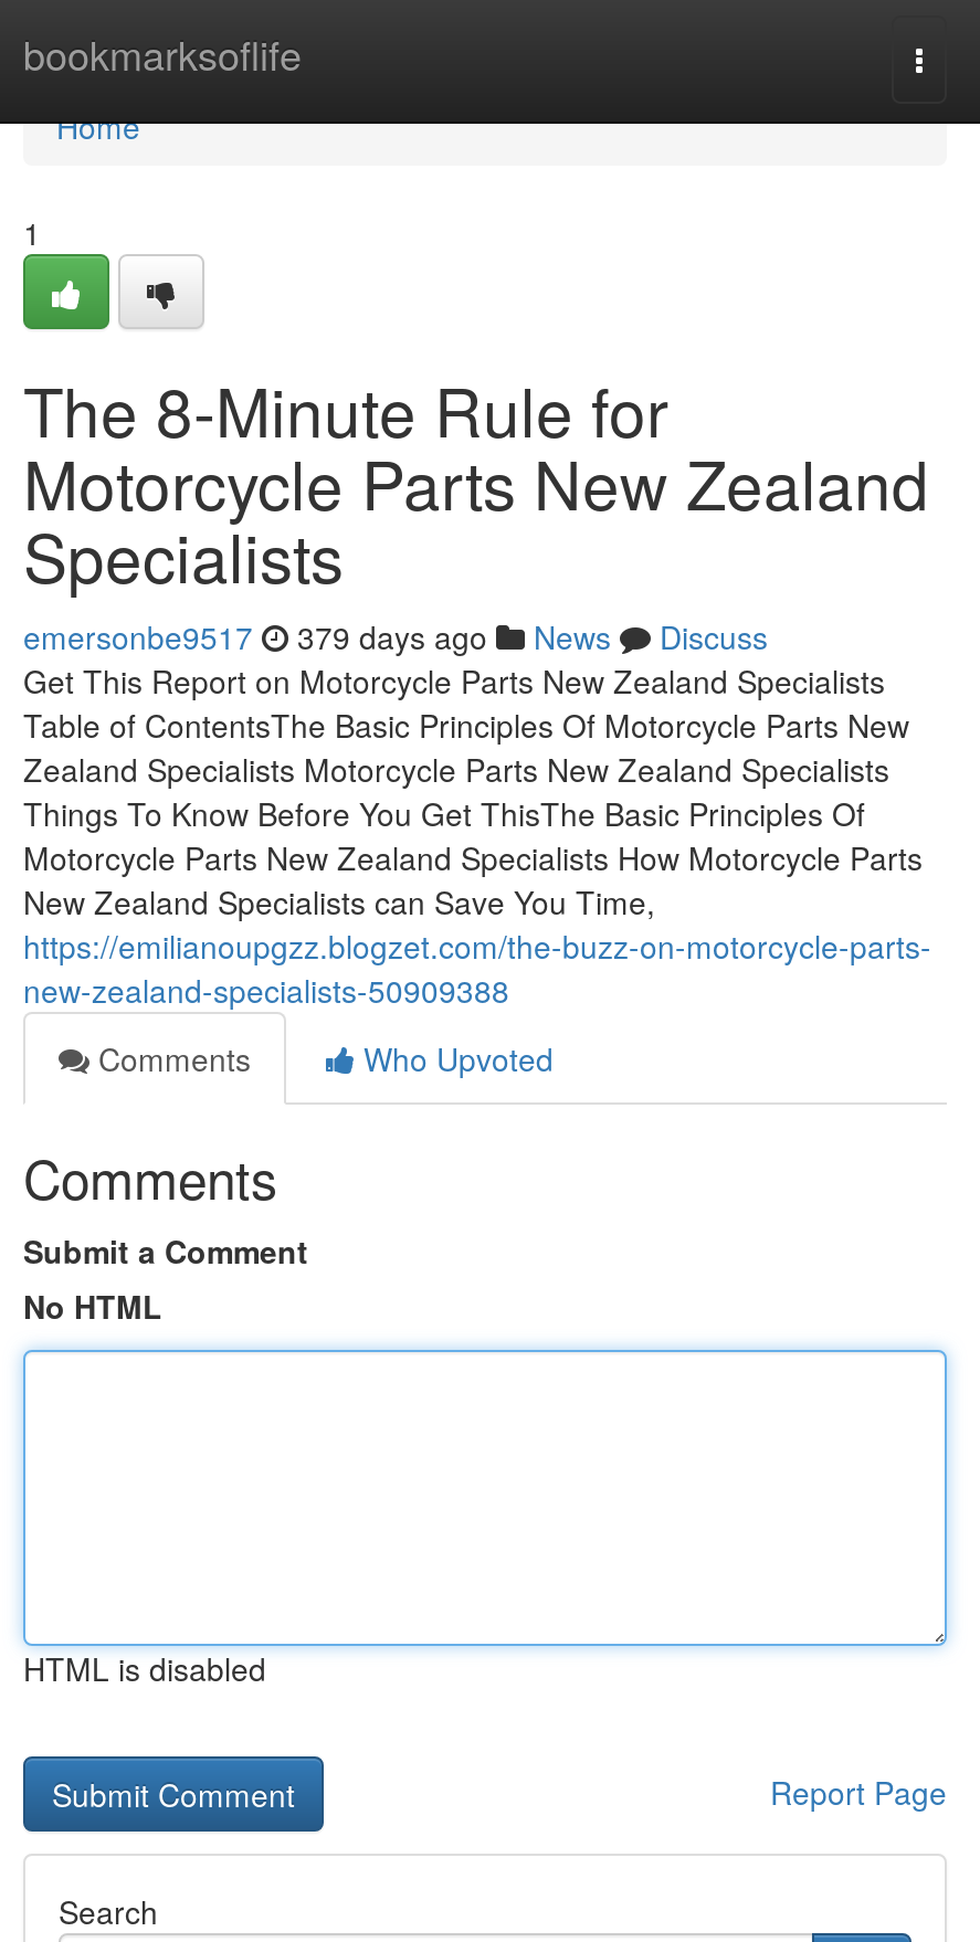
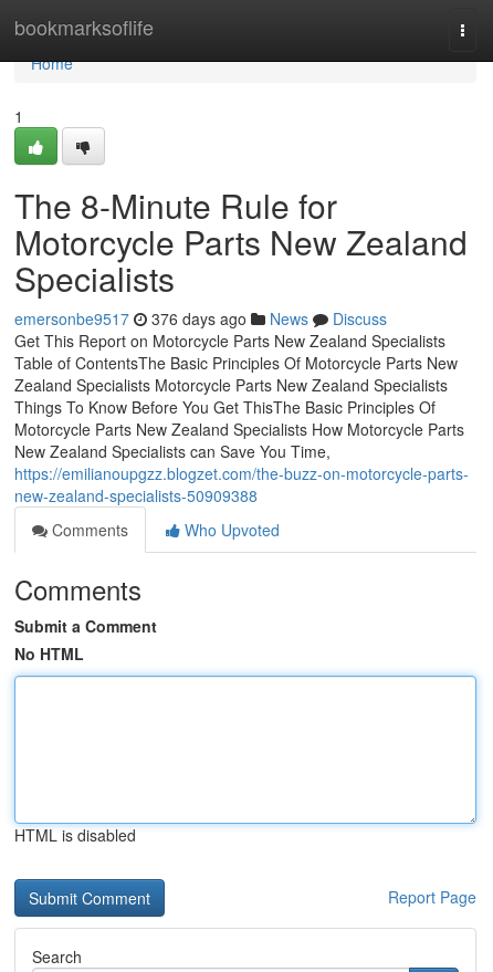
[23,614,768,658] emersonbe9517 379 days ago News Discuss -> [14,307,387,330] emersonbe9517 376 days ago News Discuss

